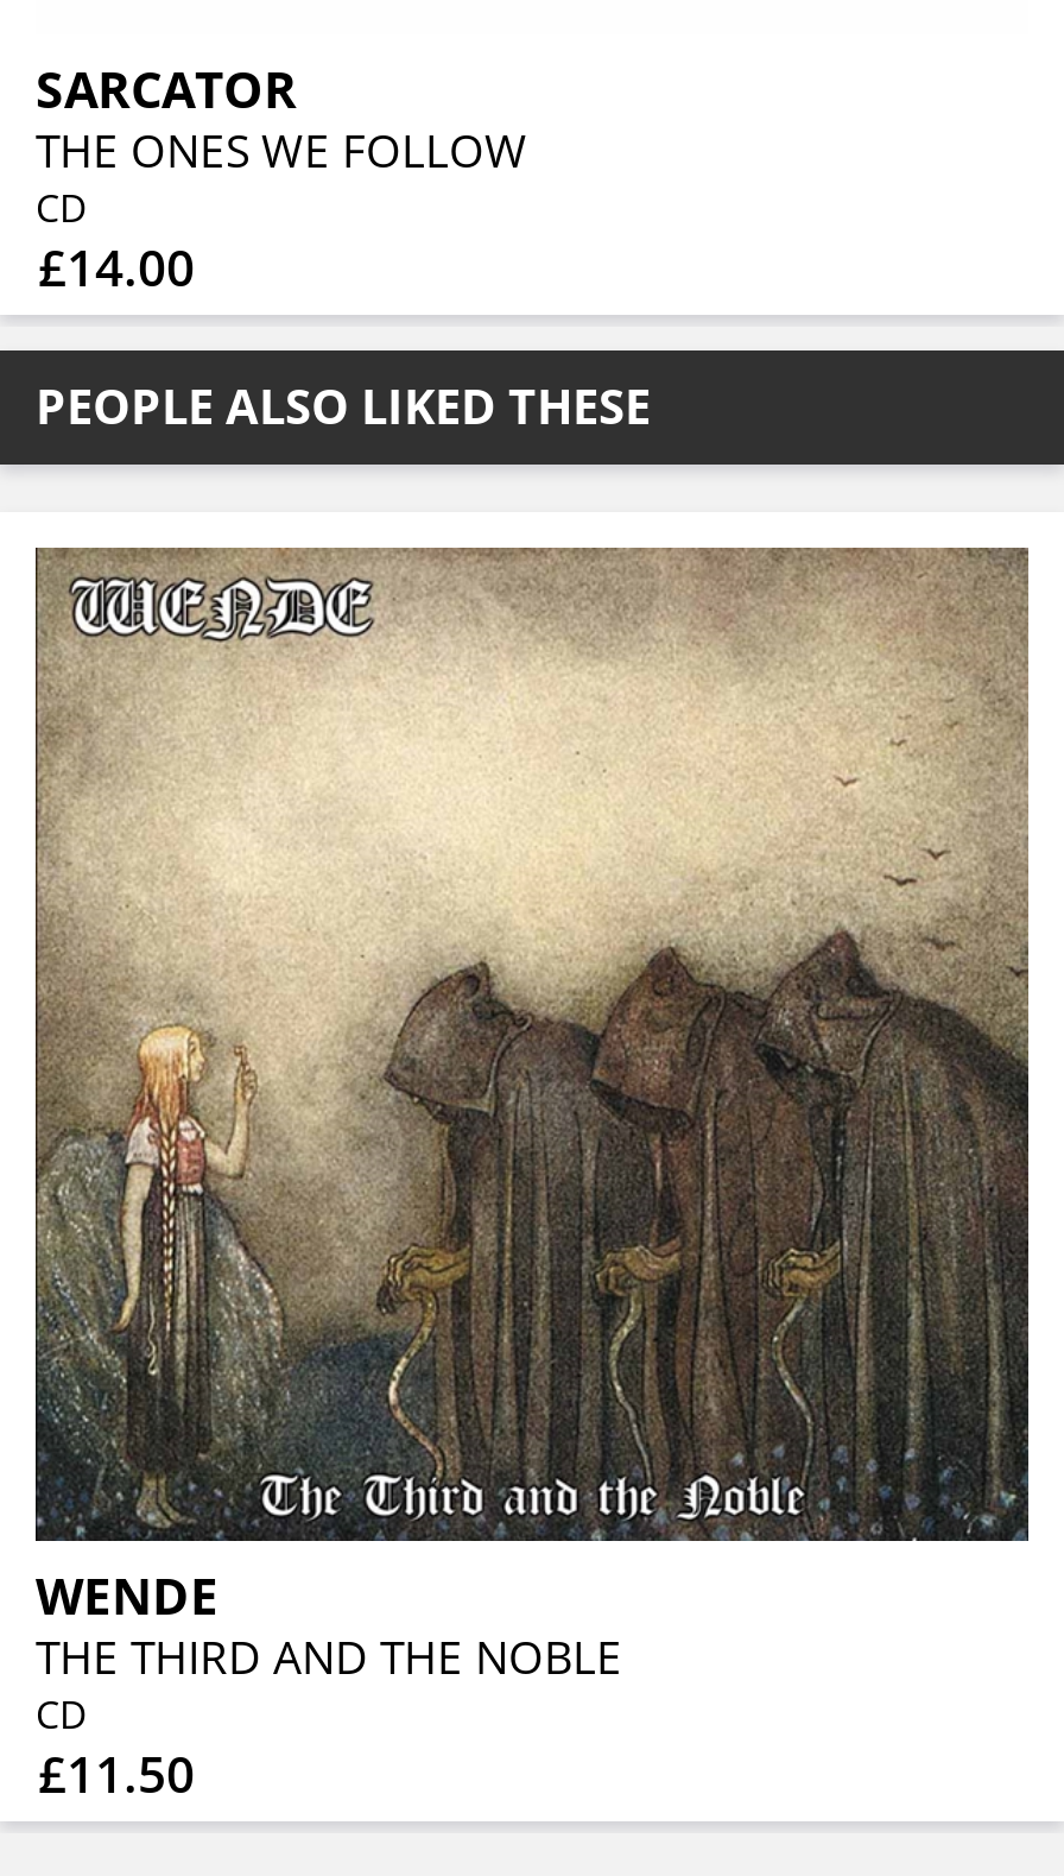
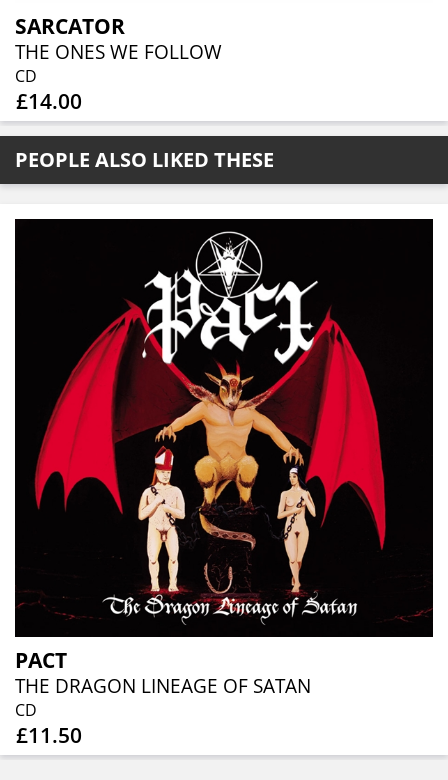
[33,545,1031,1688] [image] | WENDE | THE THIRD AND THE NOBLE -> [14,218,434,699] [image] | PACT | THE DRAGON LINEAGE OF SATAN

